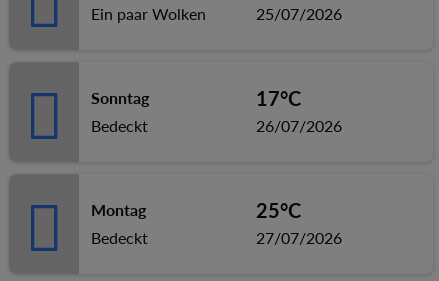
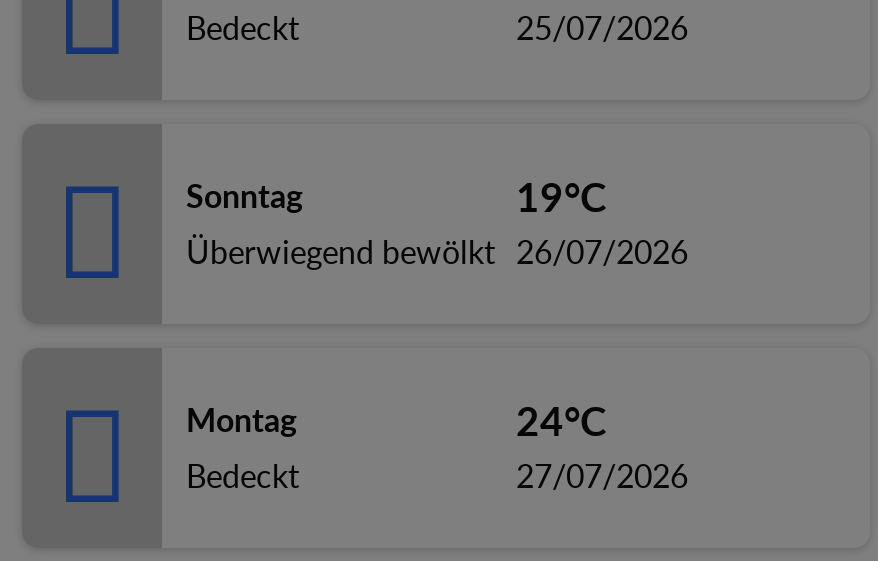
[91,4,206,23] Ein paar Wolken -> [186,8,300,46] Bedeckt
[256,86,301,110] 17°C -> [516,172,606,220] 19°C
[91,116,148,135] Bedeckt -> [186,232,496,270] Überwiegend bewölkt
[256,198,301,222] 25°C -> [516,396,606,444] 24°C

